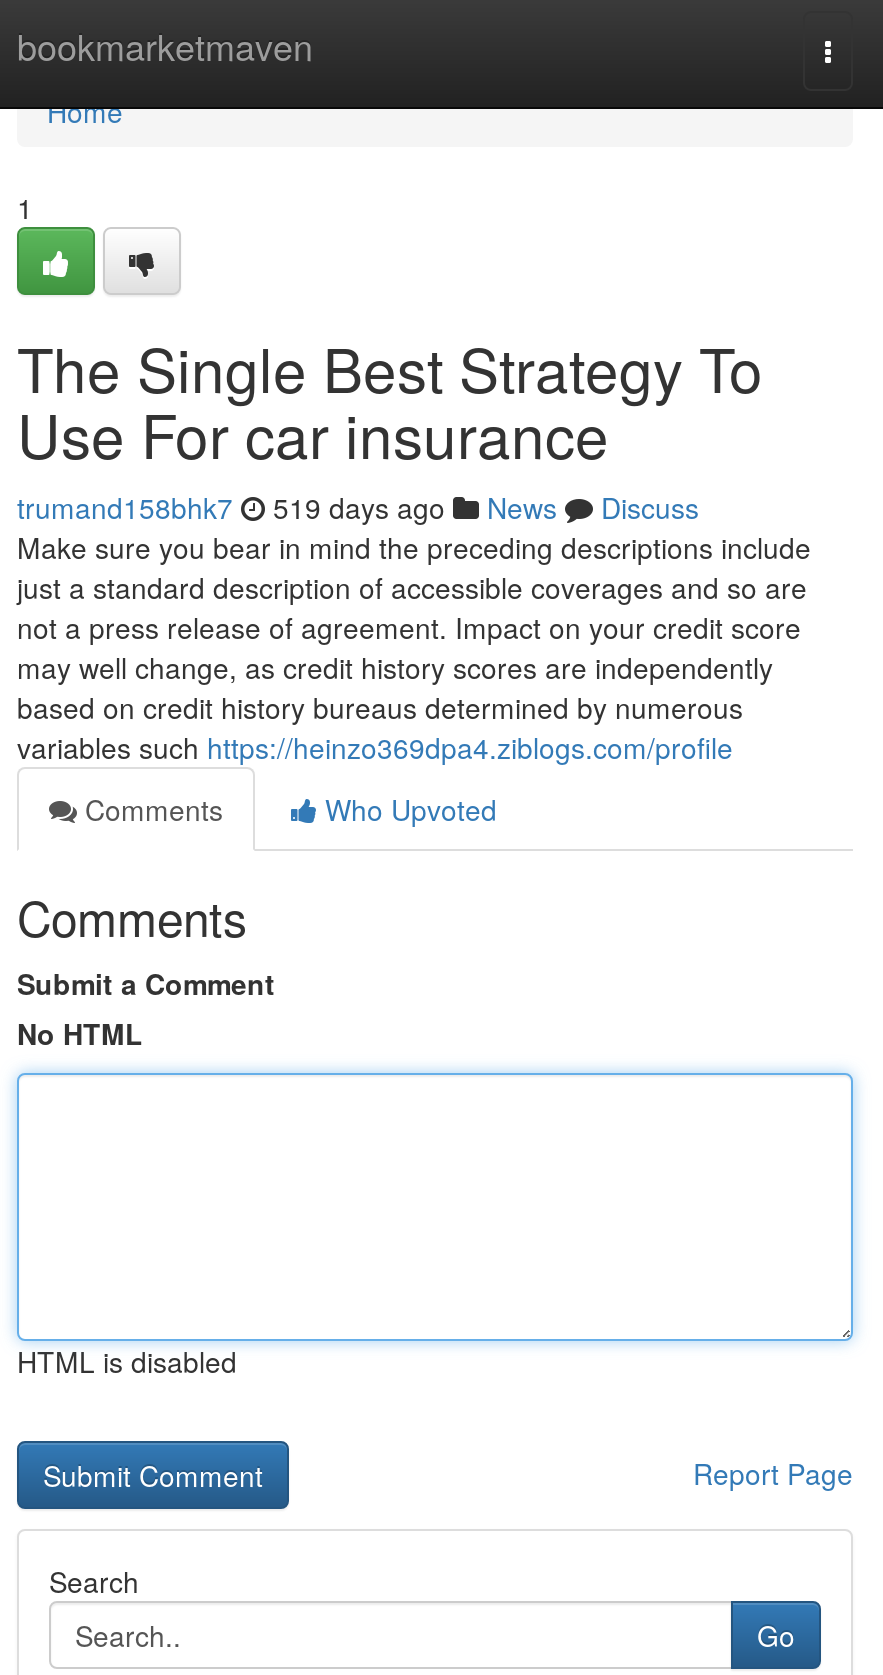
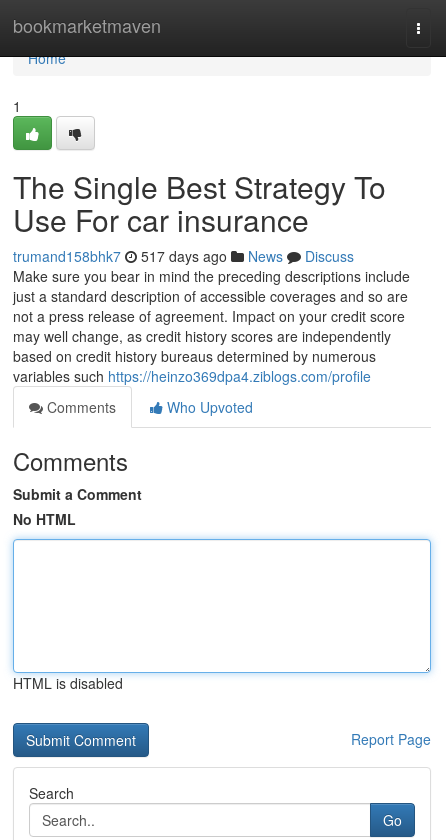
[17,487,699,527] trumand158bhk7 519 days ago News Discuss -> [13,246,354,266] trumand158bhk7 517 days ago News Discuss

